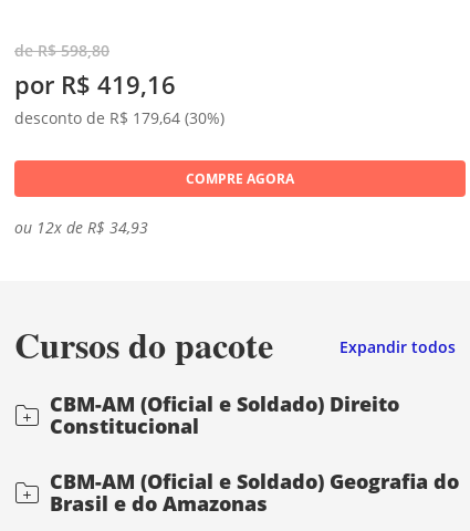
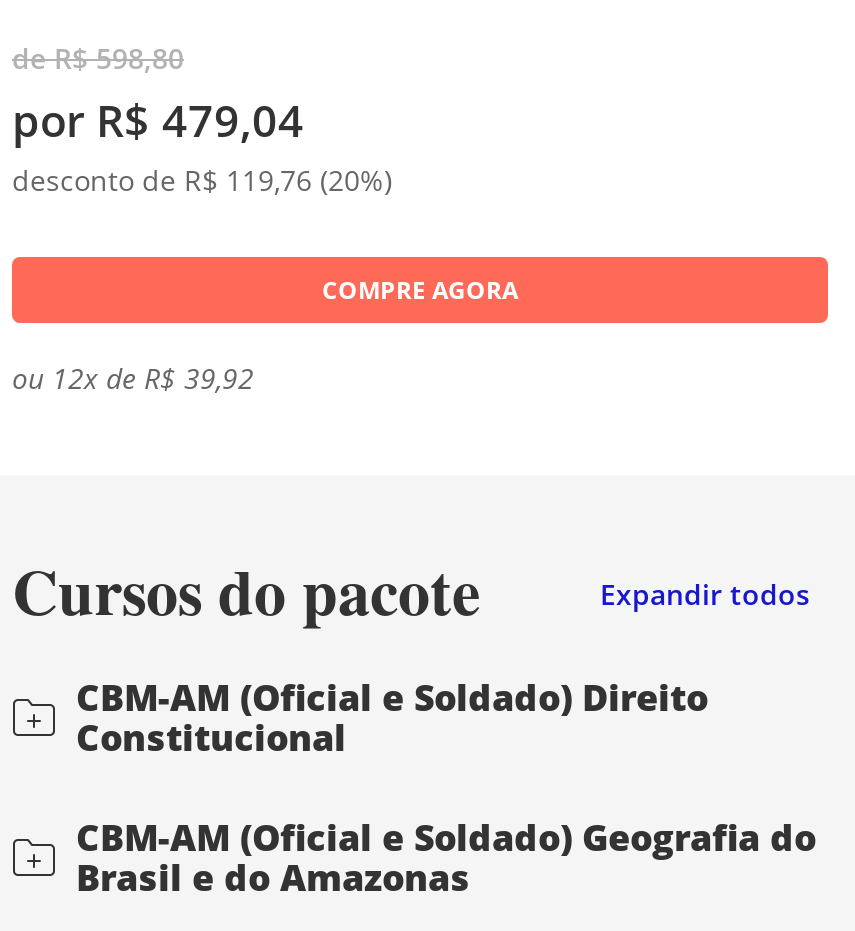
[14,67,176,100] por R$ 419,16 -> [12,88,304,148] por R$ 479,04
[14,107,224,128] desconto de R$ 179,64 (30%) -> [12,160,392,198] desconto de R$ 119,76 (20%)
[14,216,148,237] ou 12x de R$ 34,93 -> [12,358,254,396] ou 12x de R$ 39,92

